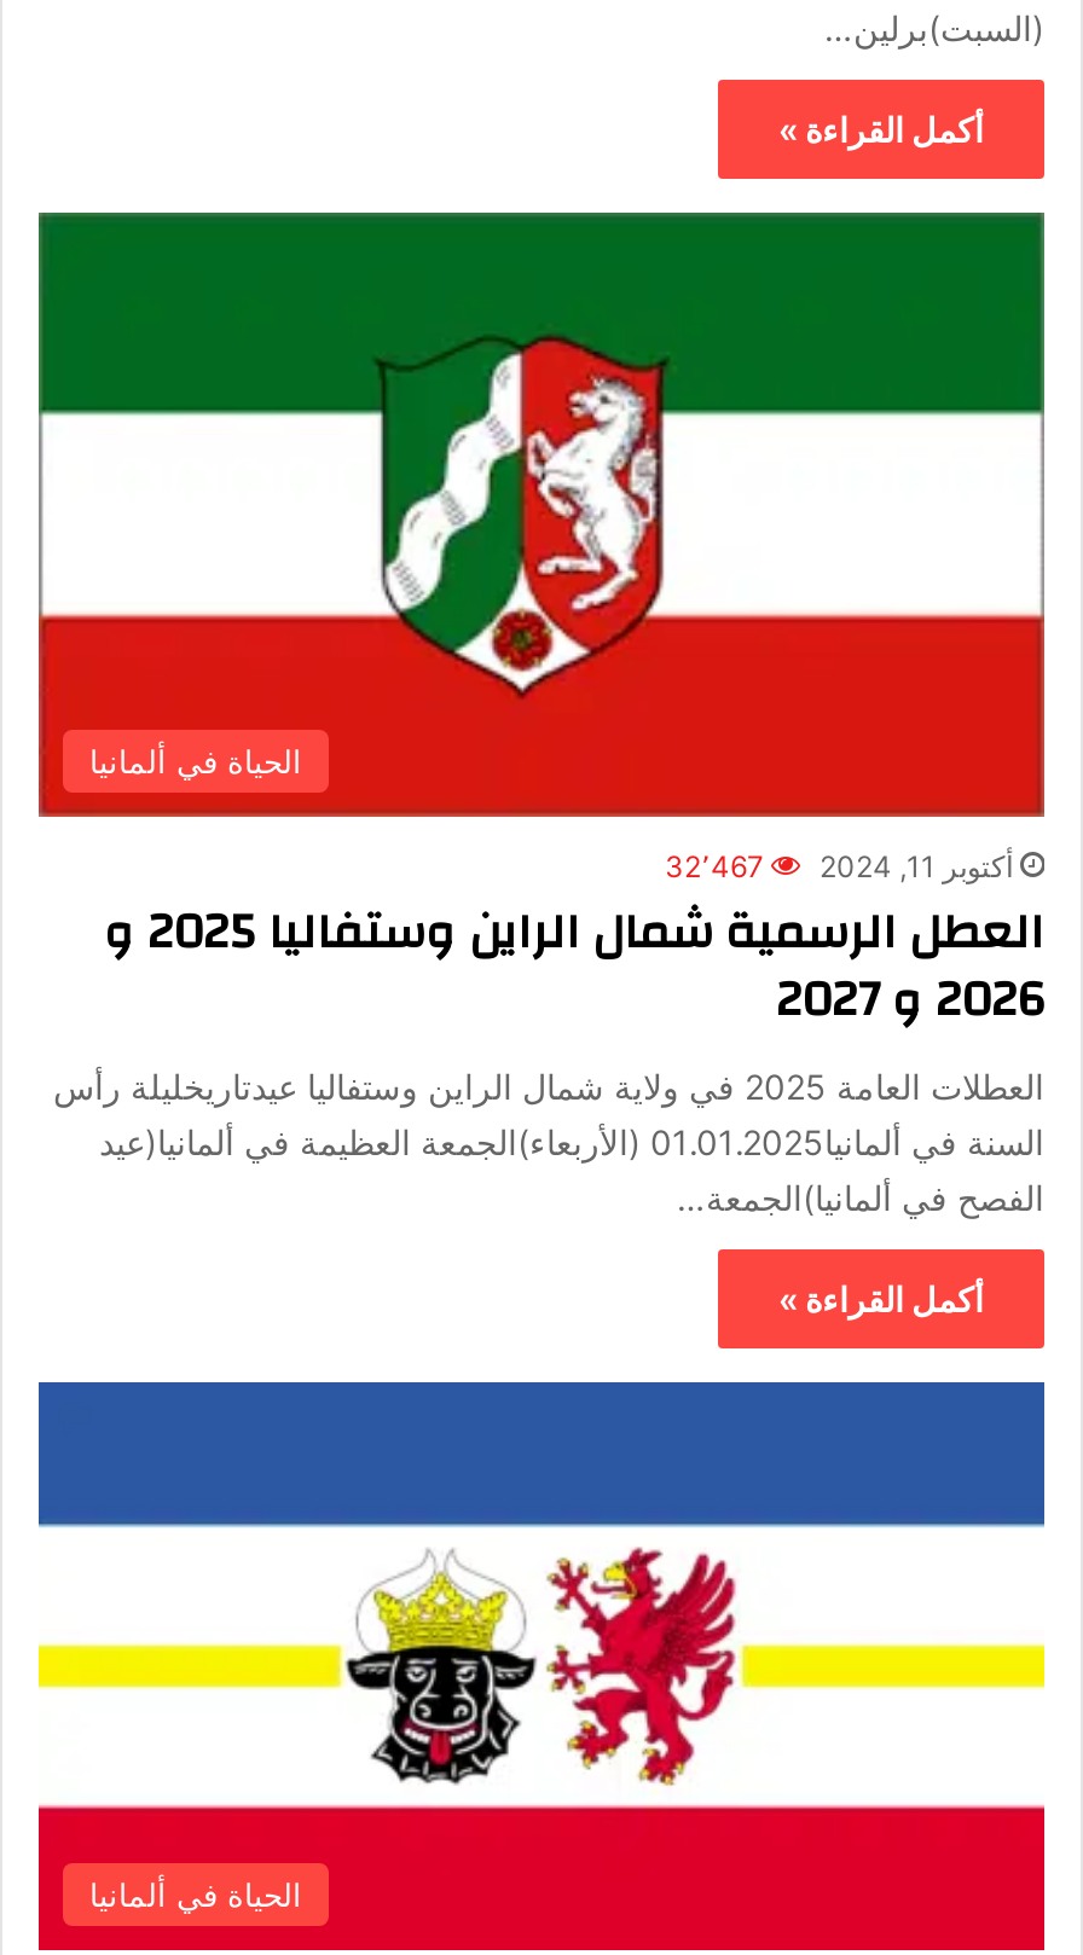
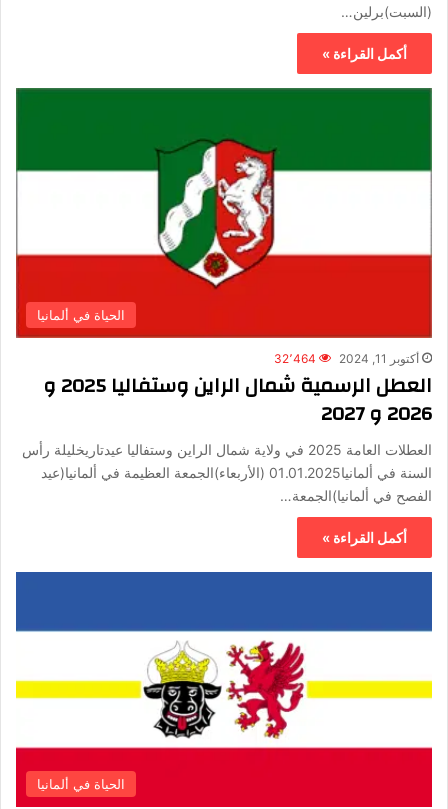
[665,848,764,884] 32٬467 -> [274,351,316,366] 32٬464

